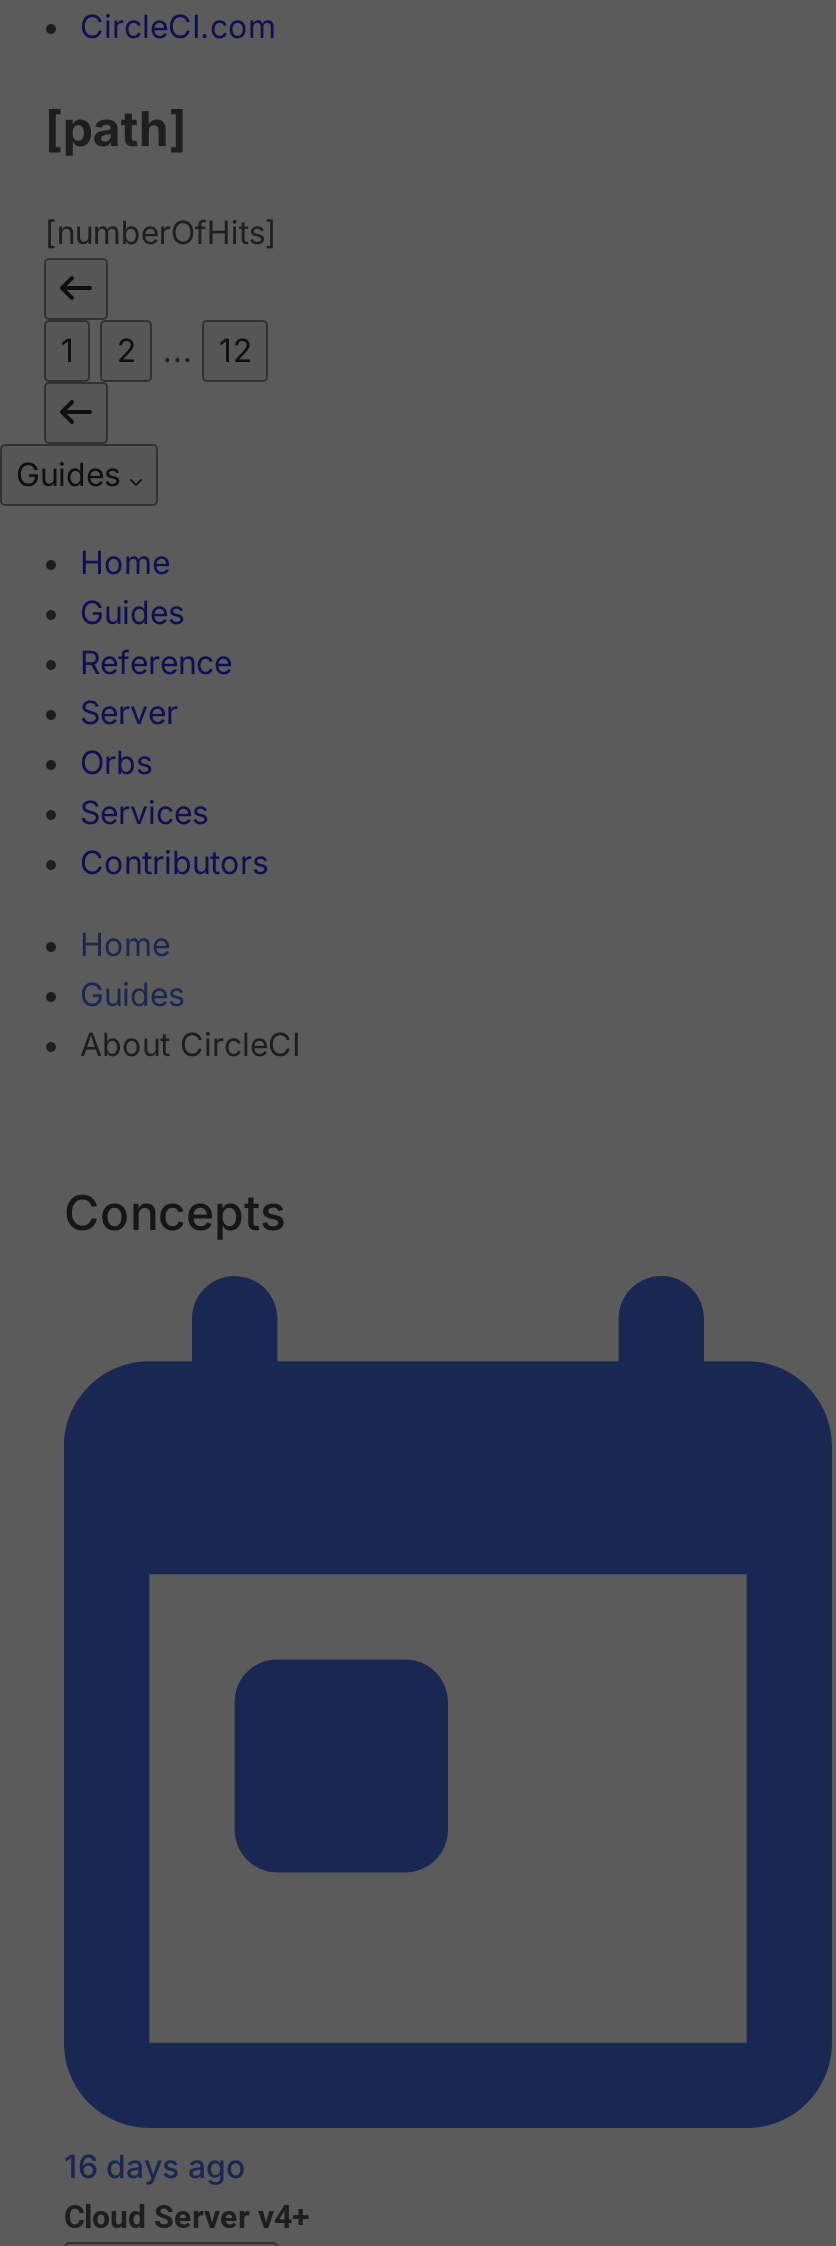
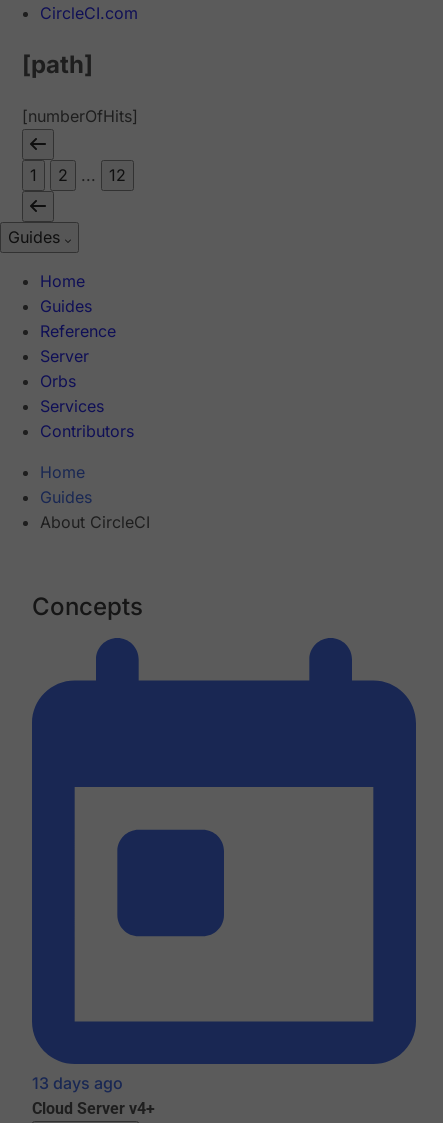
[64,2147,246,2187] 16 days ago -> [32,1073,123,1093] 13 days ago

